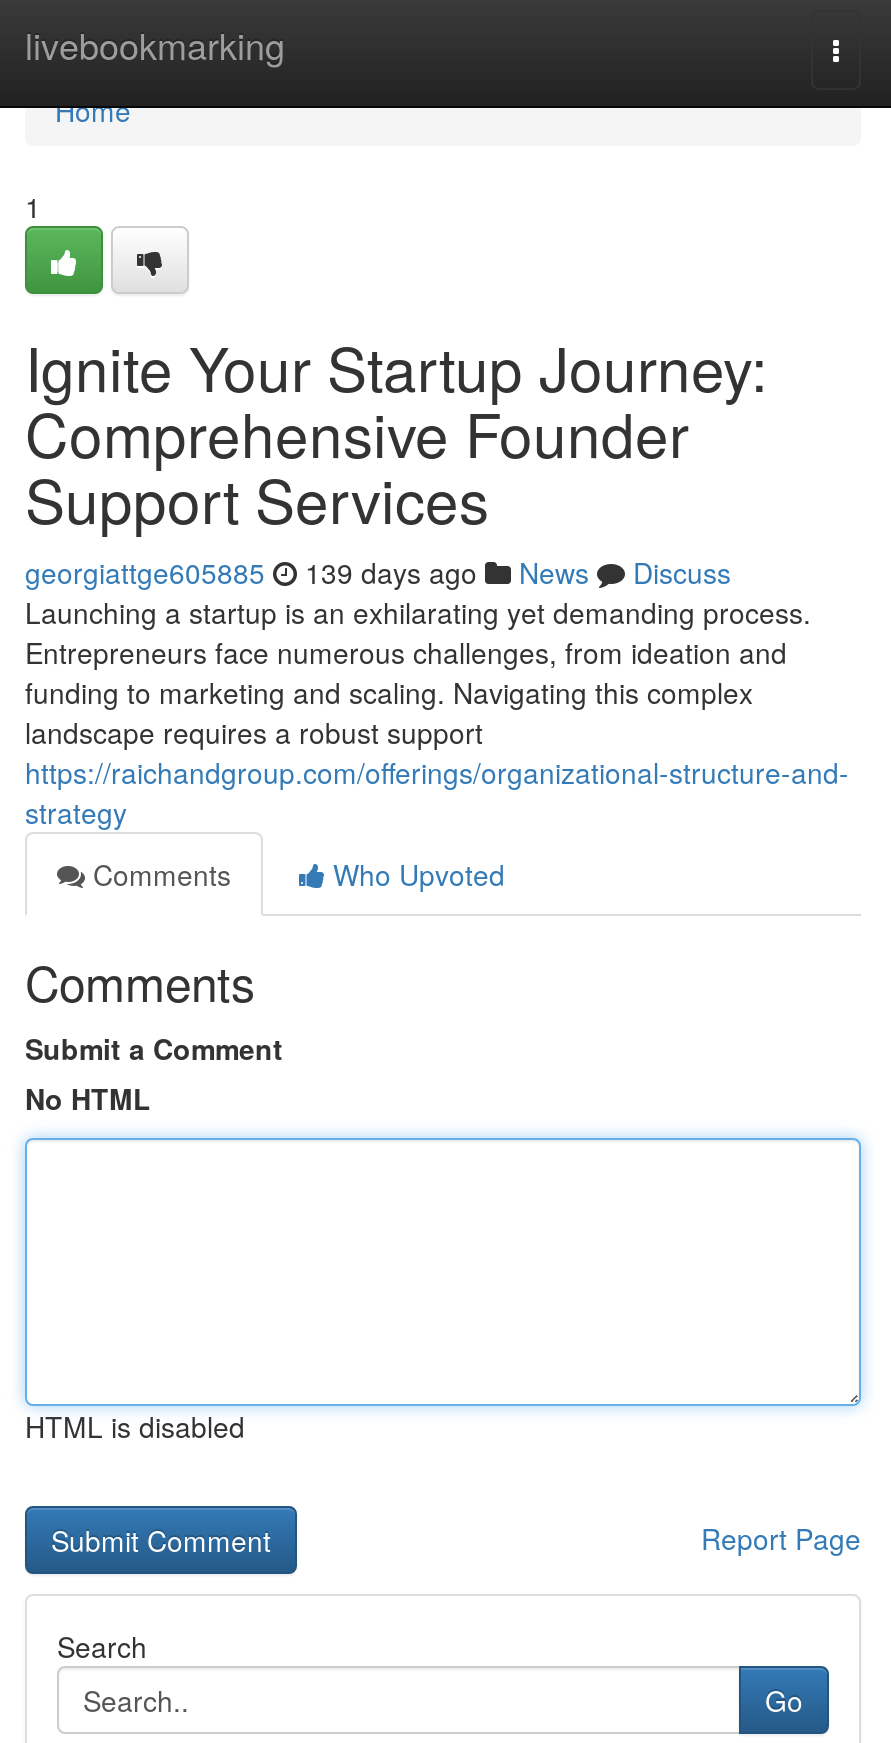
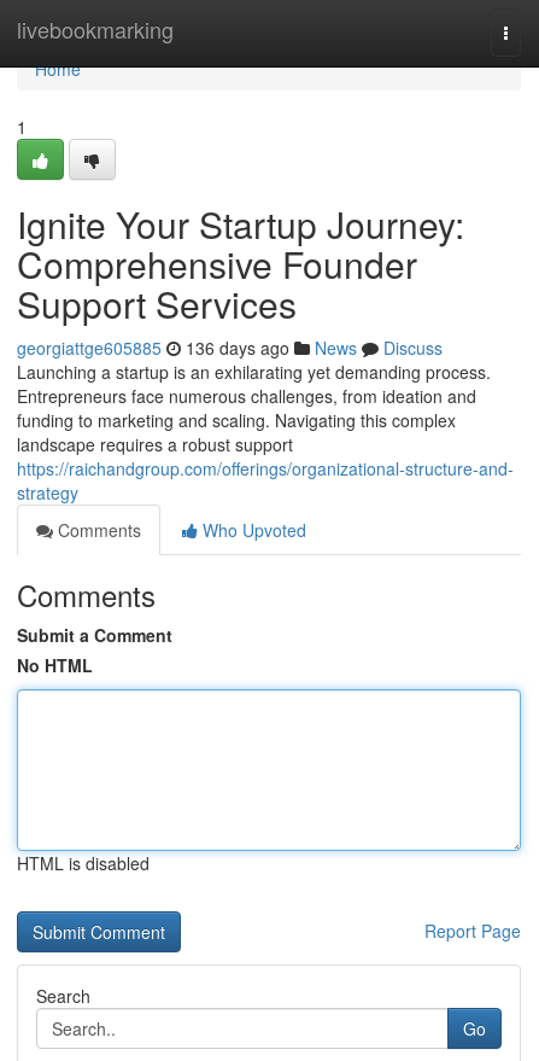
[25,552,731,592] georgiattge605885 139 days ago News Discuss -> [17,336,443,360] georgiattge605885 136 days ago News Discuss

